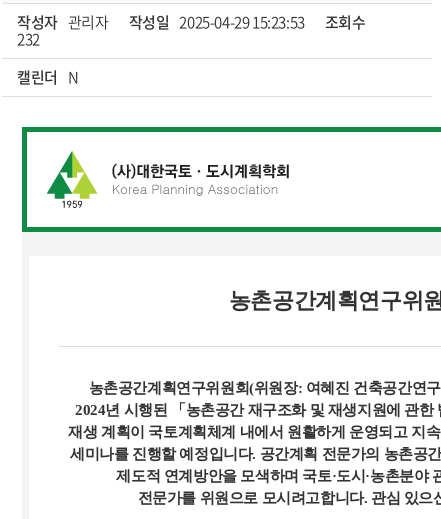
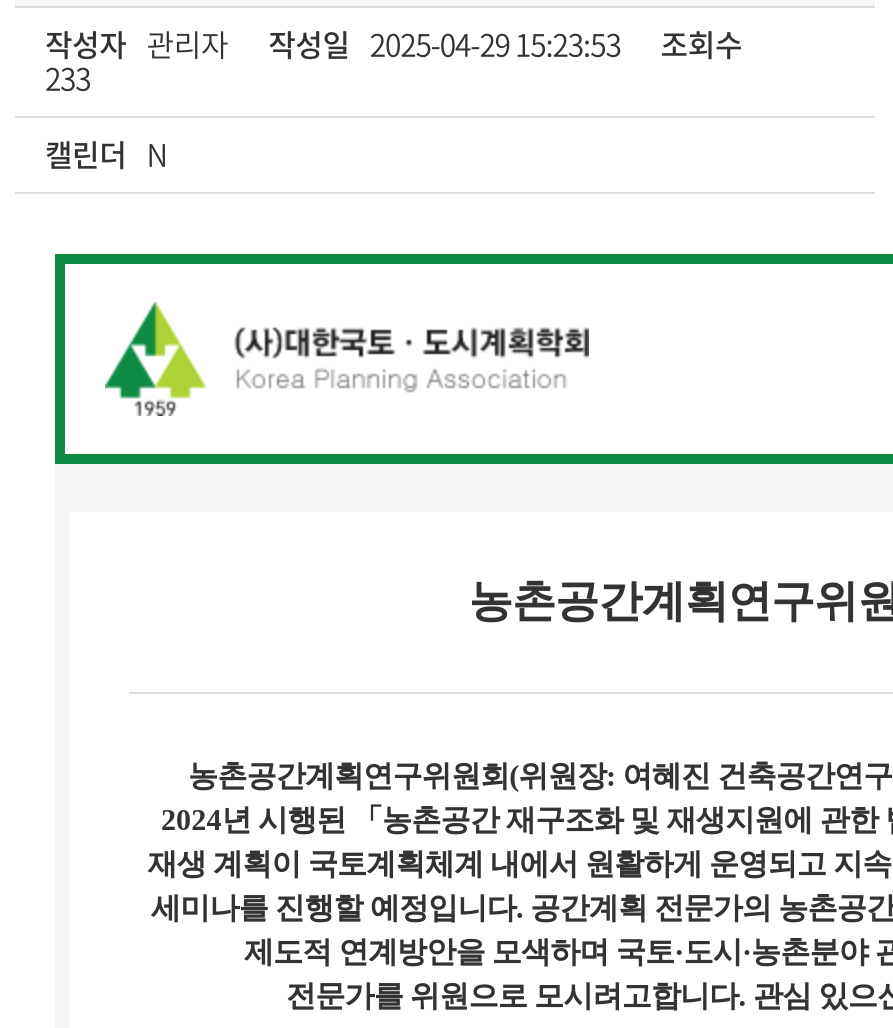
[17,28,40,50] 232 -> [45,56,91,100] 233

